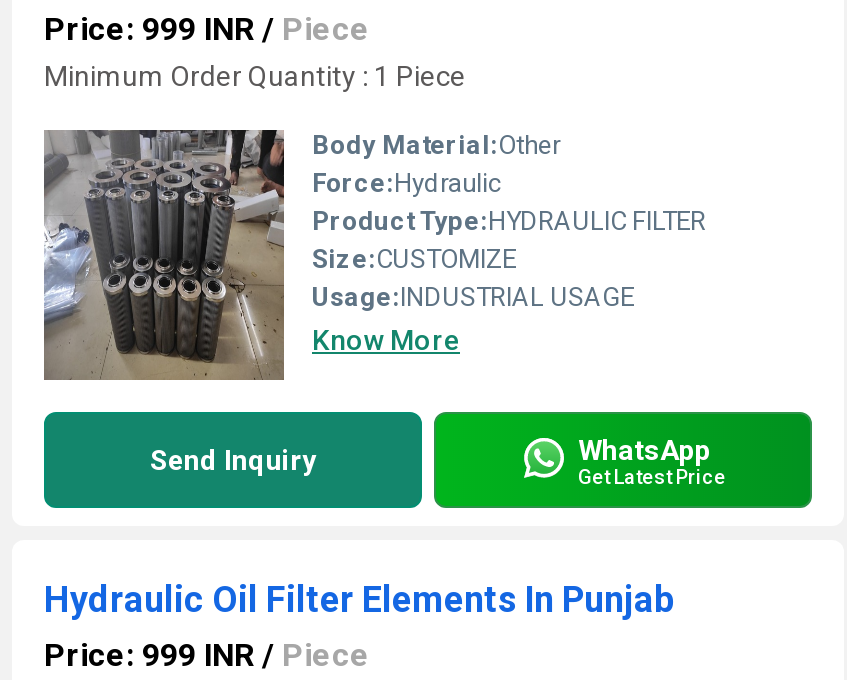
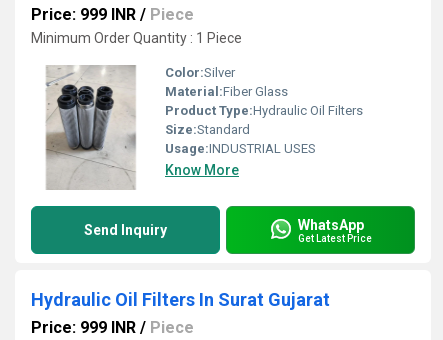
[42,128,706,382] [image] | Body Material:Other | Force:Hydraulic | Product Type:HYDRAULIC FILTER | Size:CUSTOMIZE | Usage:INDUSTRIAL USAGE -> [31,65,363,190] [image] | Color:Silver | Material:Fiber Glass | Product Type:Hydraulic Oil Filters | Size:Standard | Usage:INDUSTRIAL USES
[44,578,674,620] Hydraulic Oil Filter Elements In Punjab -> [31,289,330,310] Hydraulic Oil Filters In Surat Gujarat

